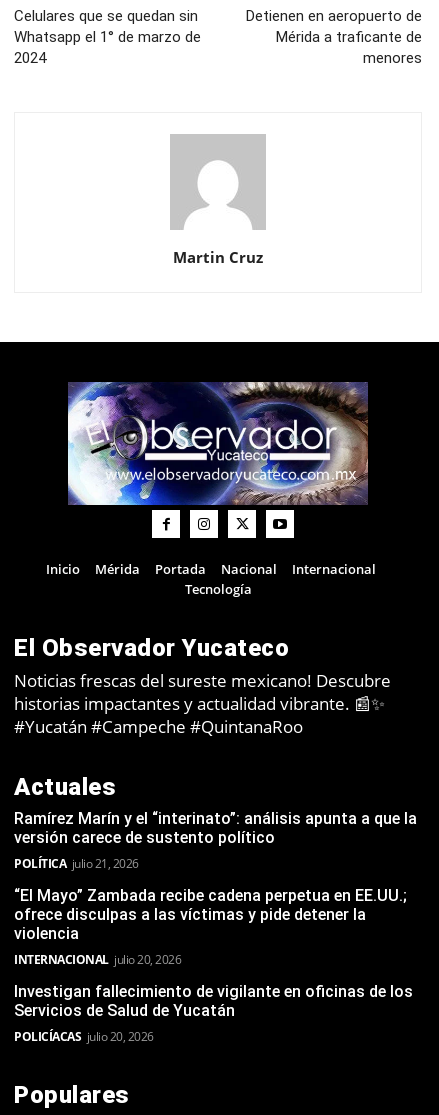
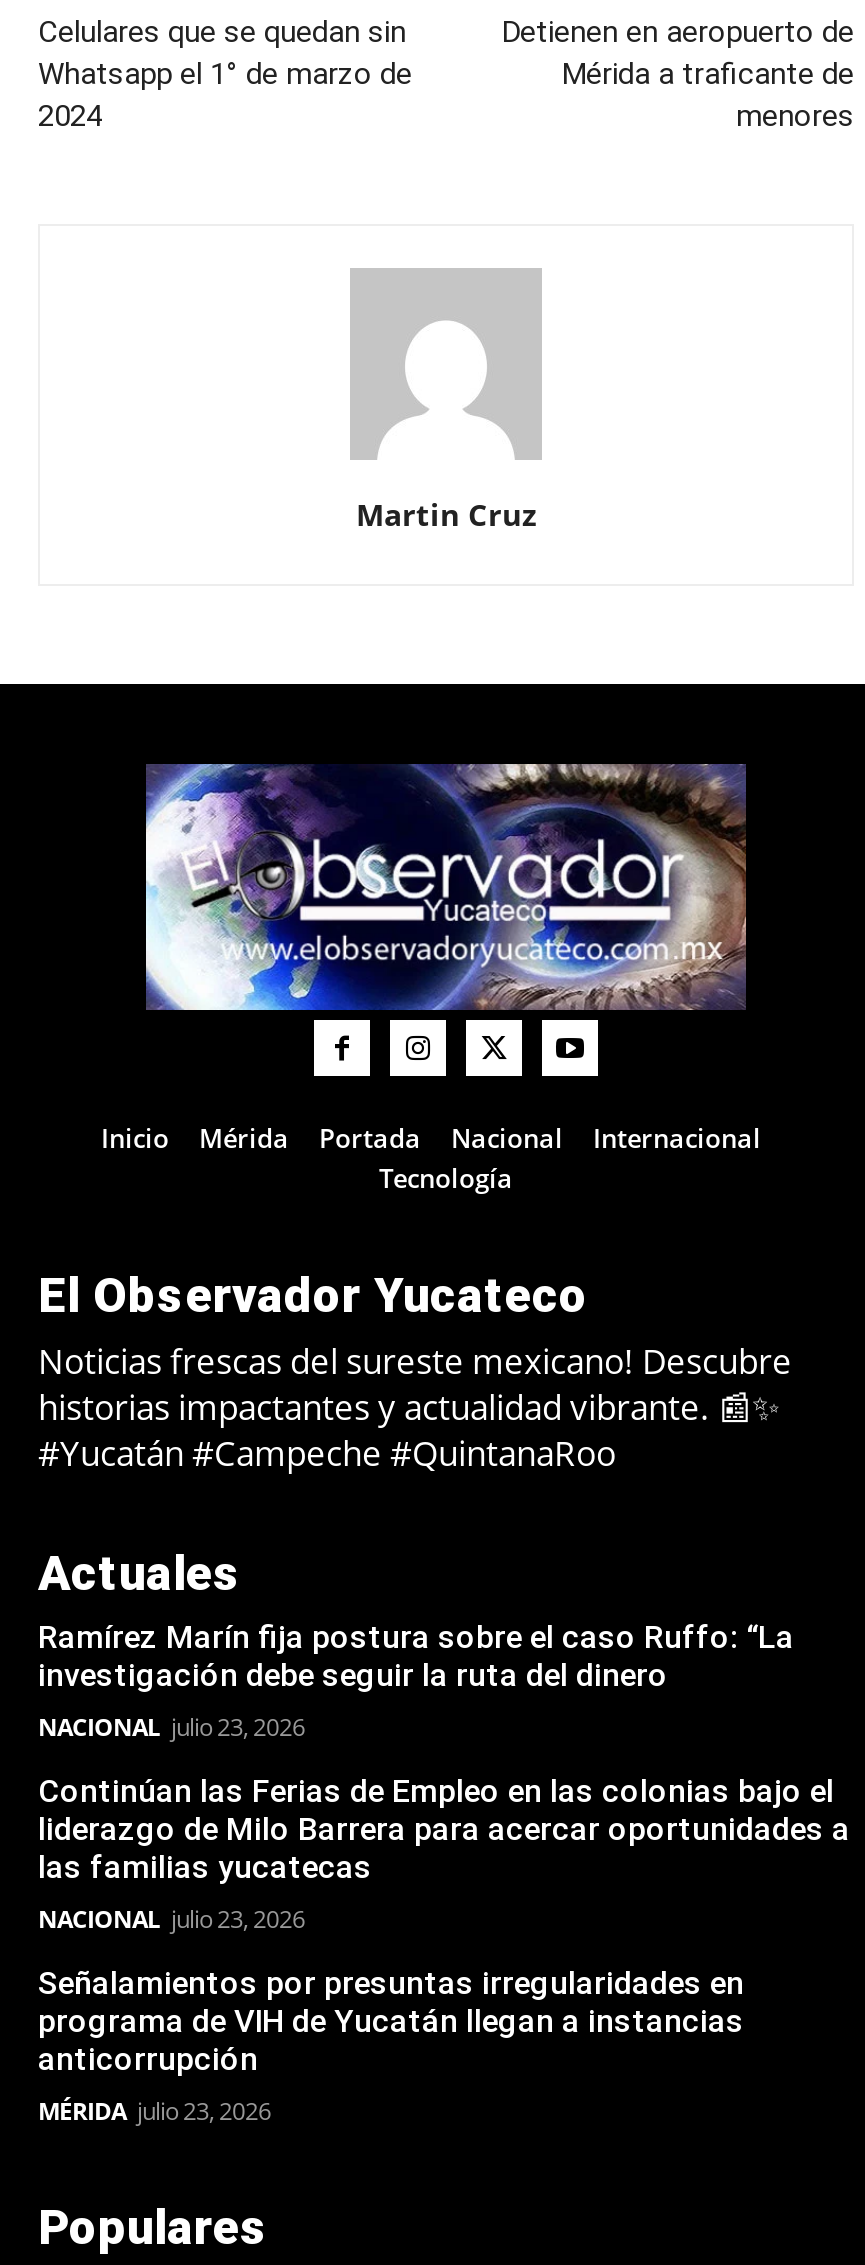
[14,809,417,872] Ramírez Marín y el “interinato”: análisis apunta a que la | versión carece de sustento político | POLÍTICA julio 21, 2026 -> [38,1618,794,1744] Ramírez Marín fija postura sobre el caso Ruffo: “La | investigación debe seguir la ruta del dinero | NACIONAL julio 23, 2026
[14,886,407,968] “El Mayo” Zambada recibe cadena perpetua en EE.UU.; | ofrece disculpas a las víctimas y pide detener la | violencia | INTERNACIONAL julio 20, 2026 -> [38,1772,850,1936] Continúan las Ferias de Empleo en las colonias bajo el | liderazgo de Milo Barrera para acercar oportunidades a | las familias yucatecas | NACIONAL julio 23, 2026
[14,982,413,1045] Investigan fallecimiento de vigilante en oficinas de los | Servicios de Salud de Yucatán | POLICÍACAS julio 20, 2026 -> [38,1964,744,2128] Señalamientos por presuntas irregularidades en | programa de VIH de Yucatán llegan a instancias | anticorrupción | MÉRIDA julio 23, 2026

